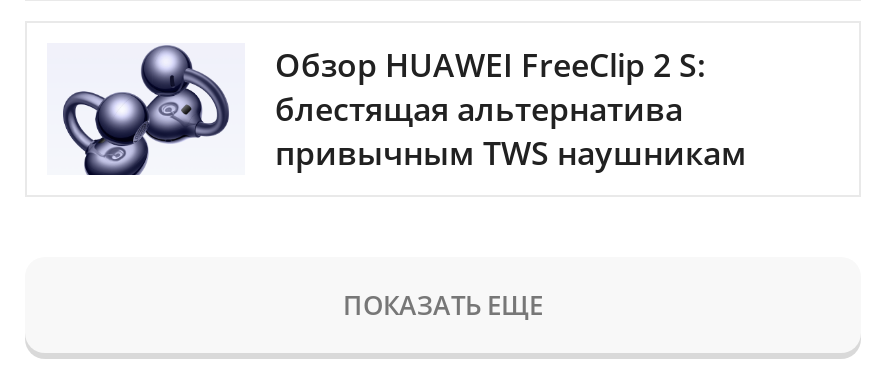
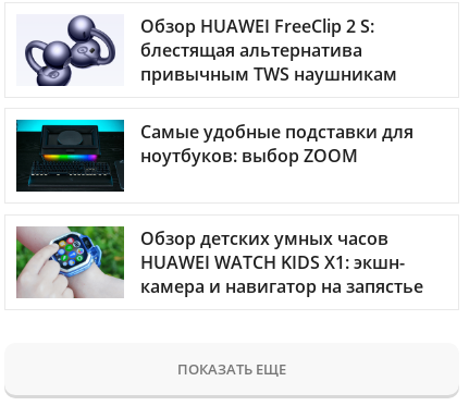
none -> [15,119,423,298] [image] | Самые удобные подставки для | ноутбуков: выбор ZOOM | Обзор детских умных часов | HUAWEI WATCH KIDS X1: экшн- | камера и навигатор на запястье
none -> [15,225,125,299] [image]

